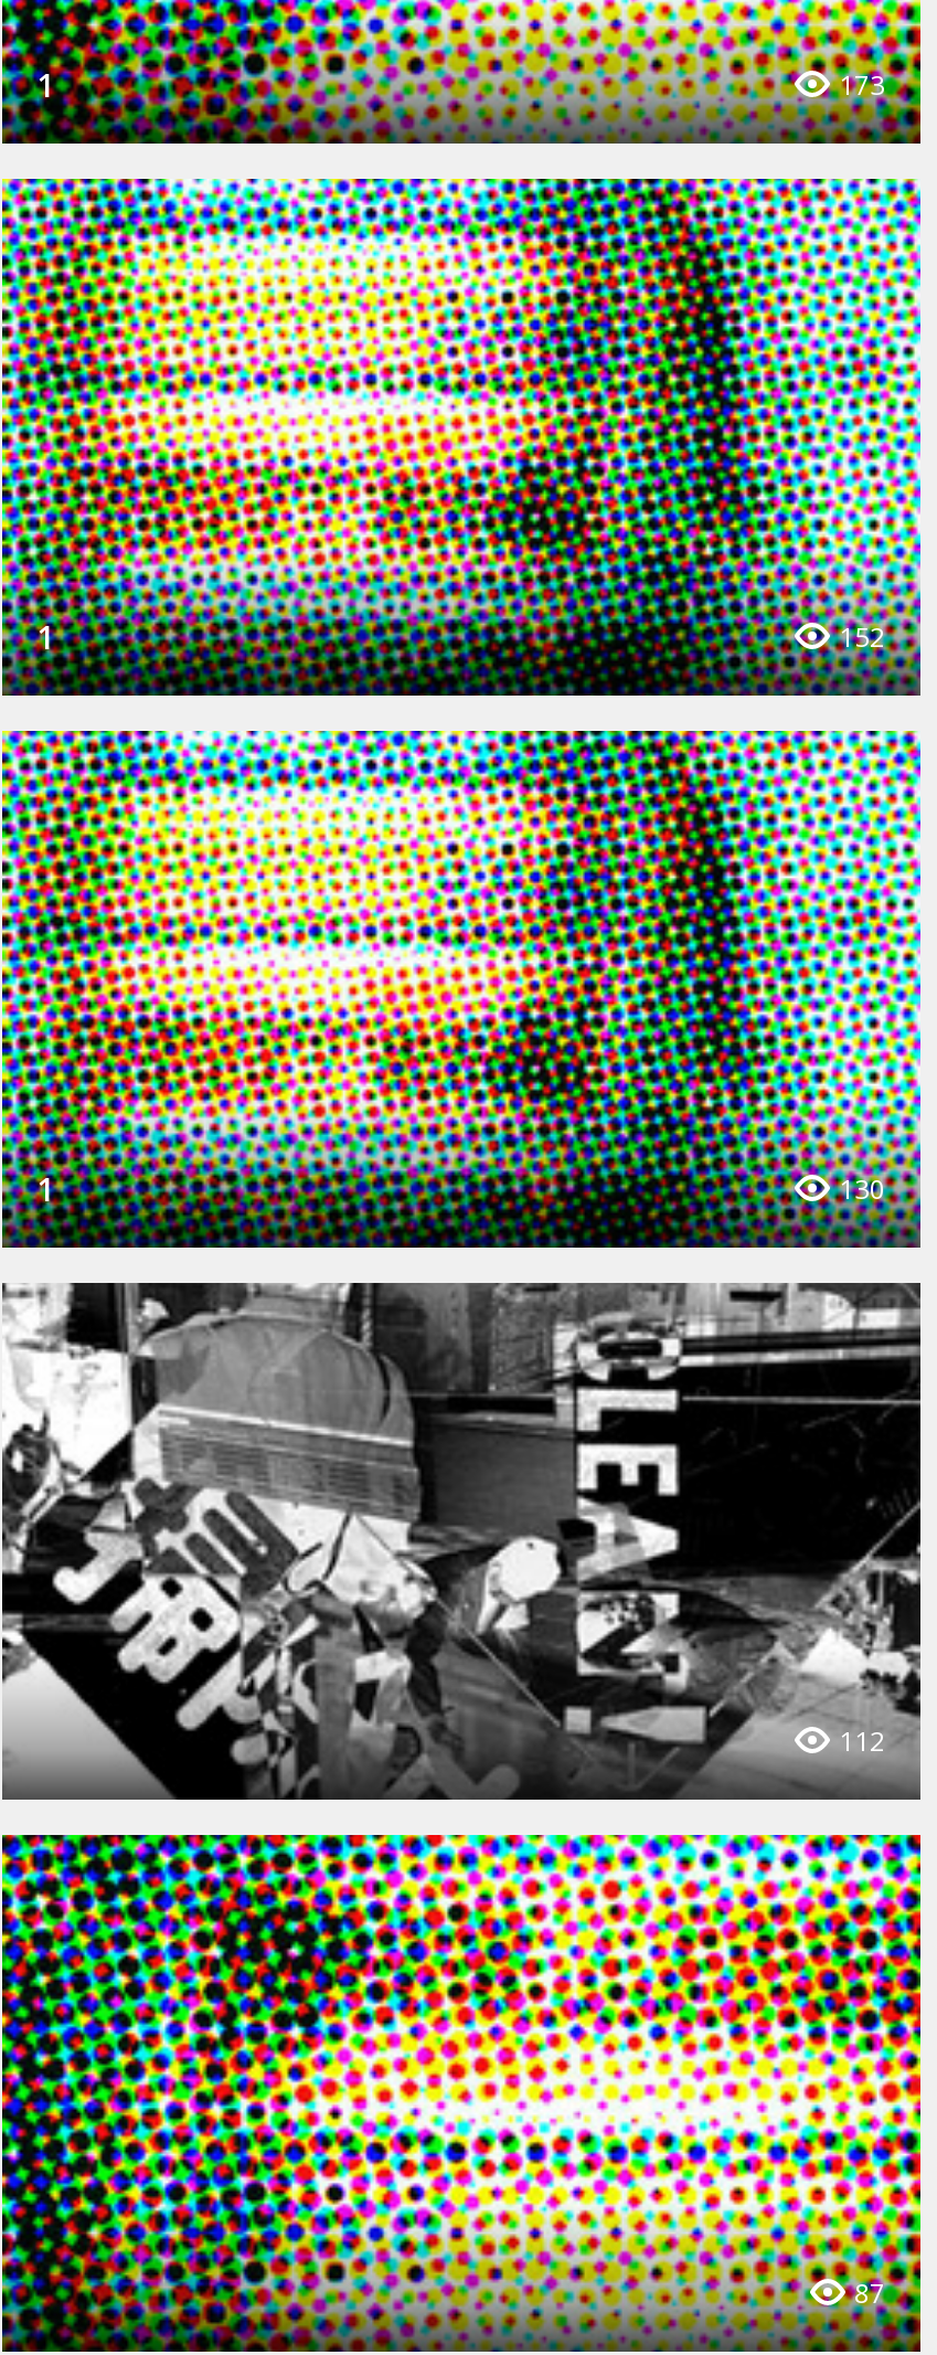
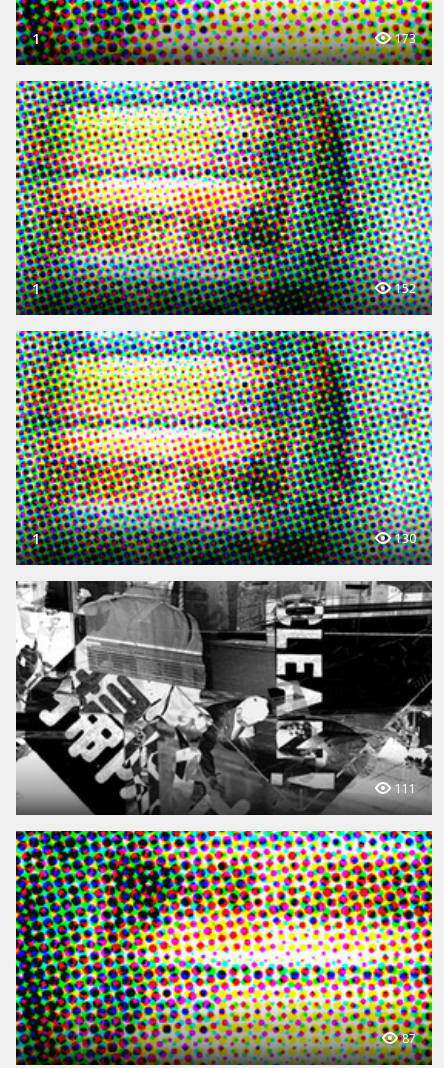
[832,1722,885,1759] 112 -> [392,780,416,797] 111

